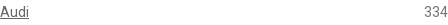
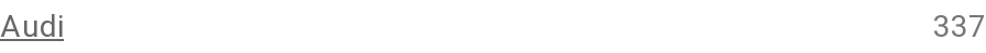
[424,4,448,20] 334 -> [933,9,986,43] 337

